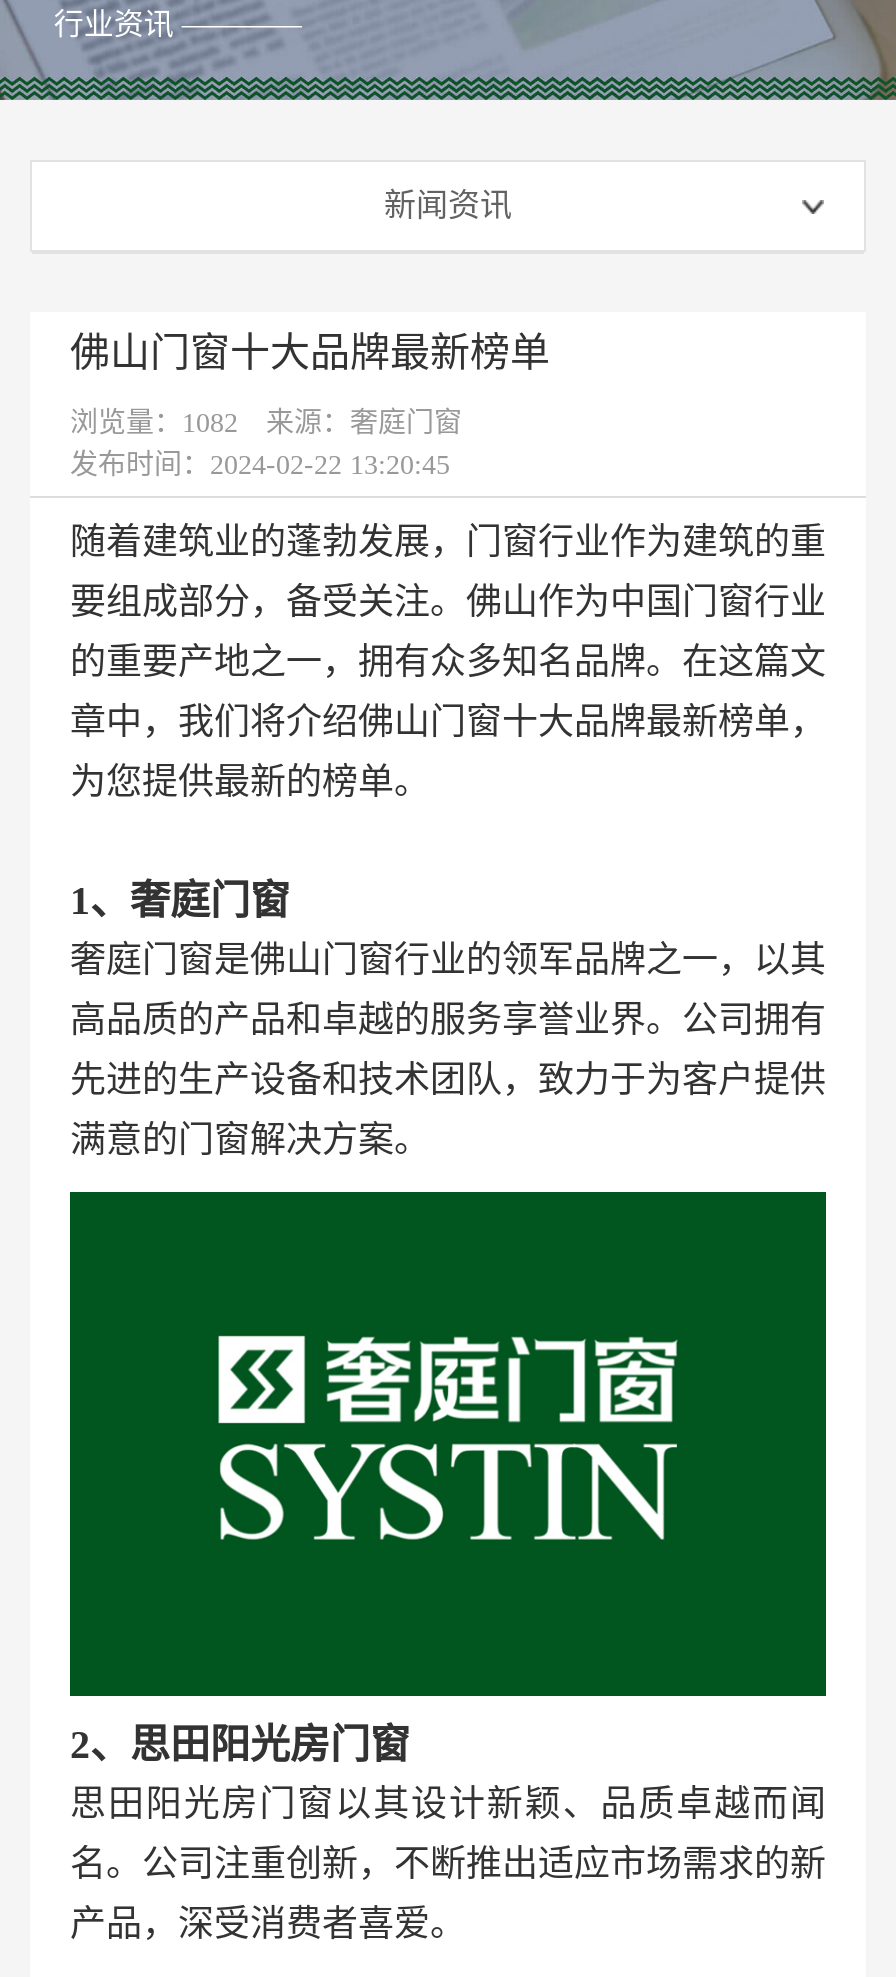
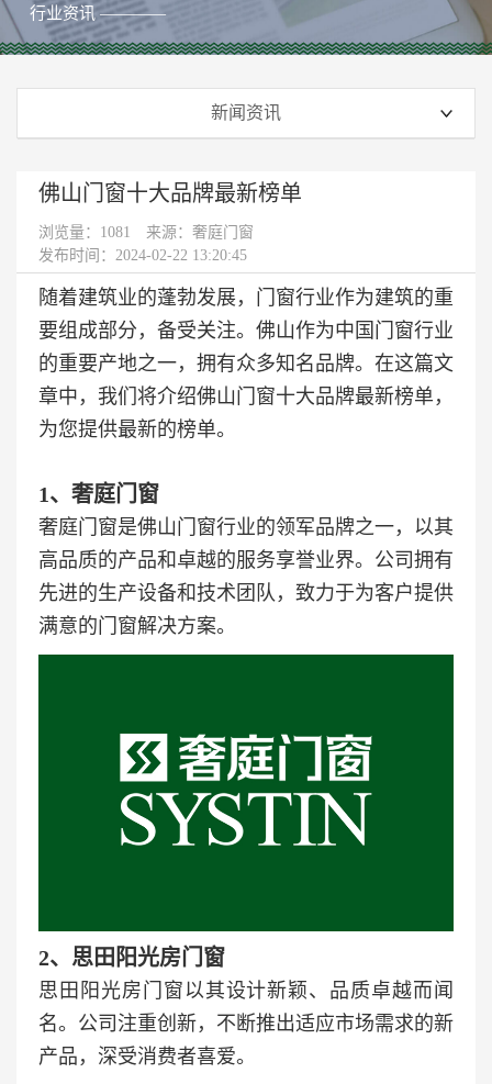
[70,408,462,438] 浏览量：1082 来源：奢庭门窗 -> [38,224,254,240] 浏览量：1081 来源：奢庭门窗

